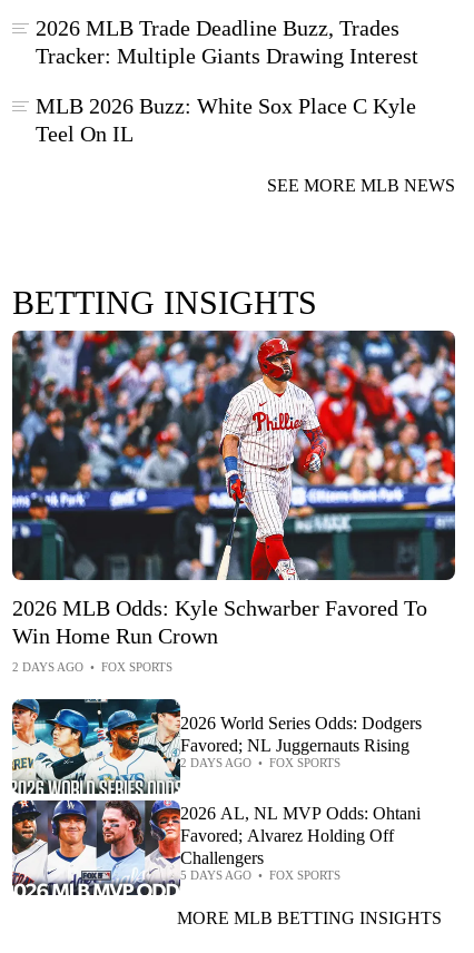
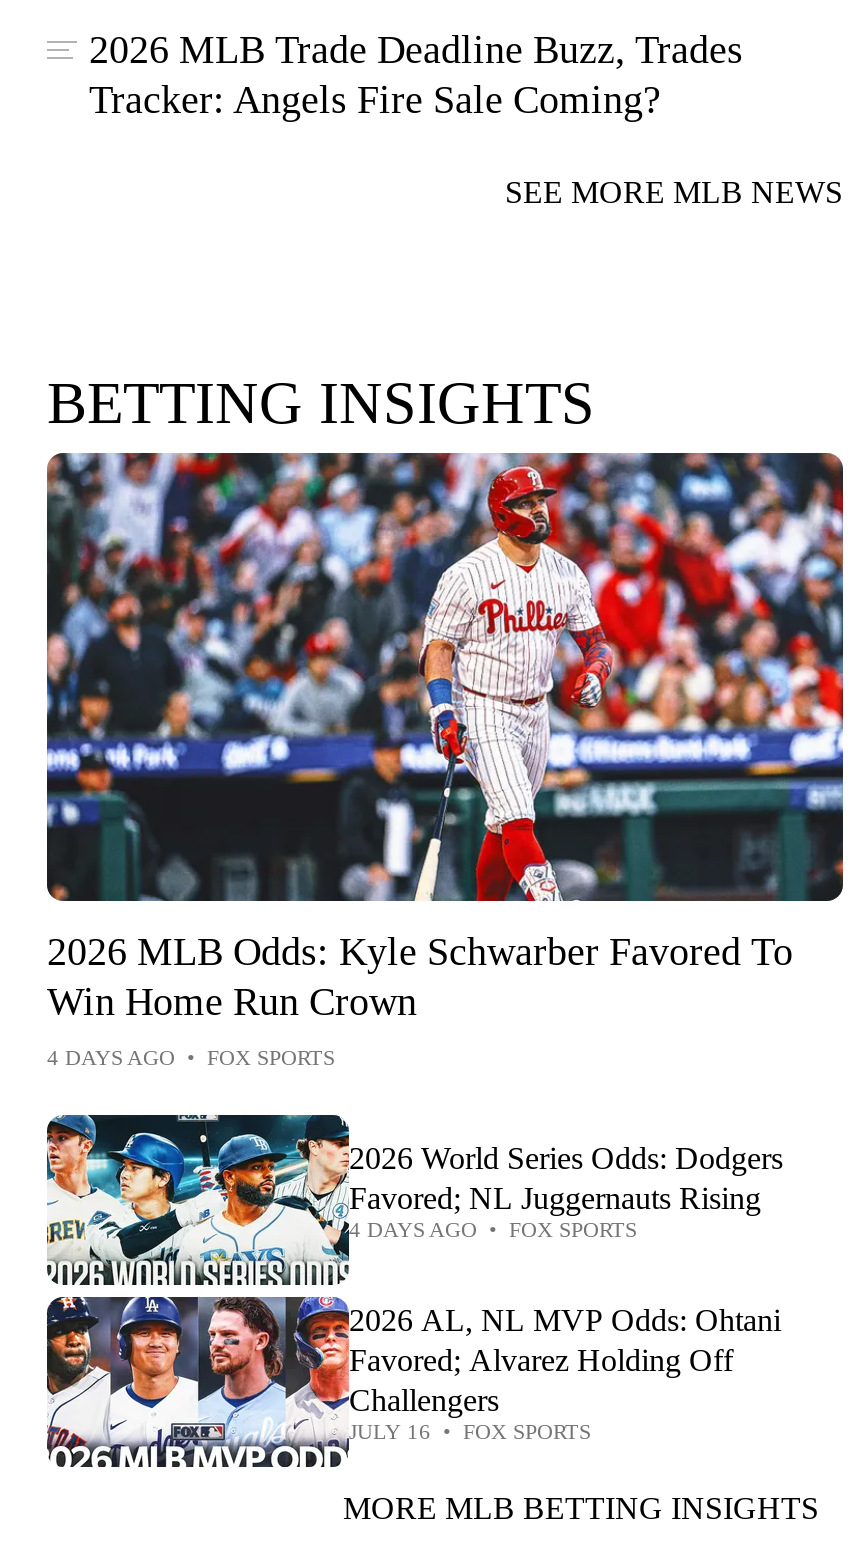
[36,43,418,146] Tracker: Multiple Giants Drawing Interest | MLB 2026 Buzz: White Sox Place C Kyle | Teel On IL -> [89,77,661,121] Tracker: Angels Fire Sale Coming?
[12,660,172,673] 2 DAYS AGO • FOX SPORTS -> [47,1044,335,1068] 4 DAYS AGO • FOX SPORTS
[180,755,340,769] 2 DAYS AGO • FOX SPORTS -> [349,1216,637,1240] 4 DAYS AGO • FOX SPORTS
[180,868,340,881] 5 DAYS AGO • FOX SPORTS -> [349,1418,591,1442] JULY 16 • FOX SPORTS

